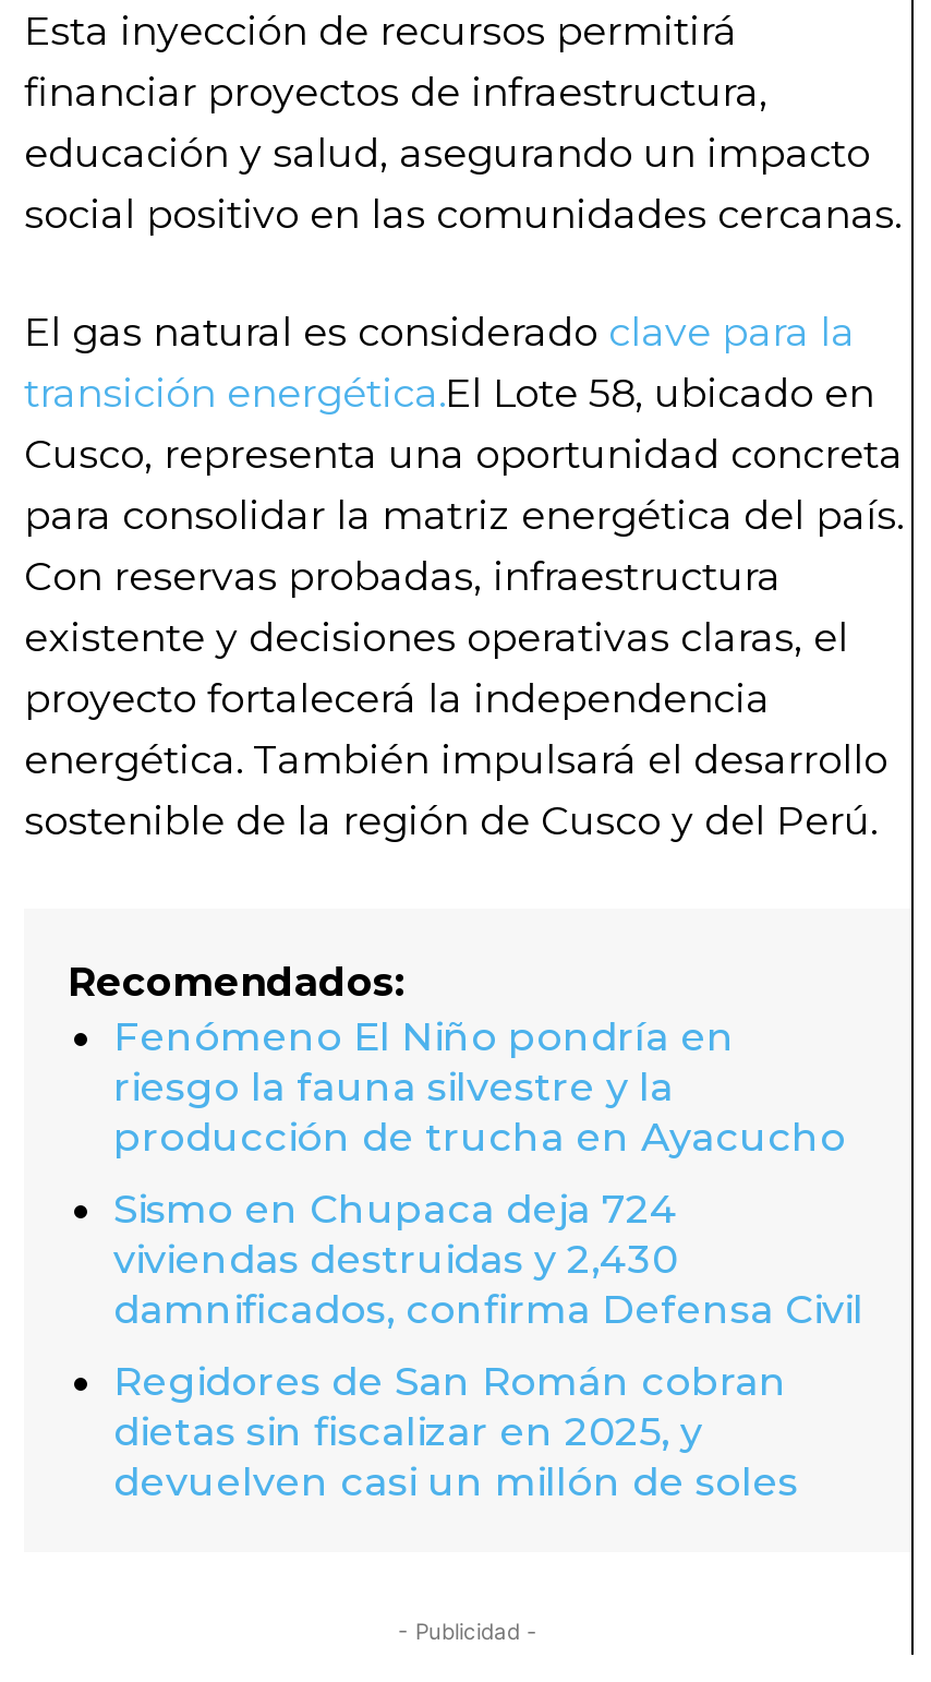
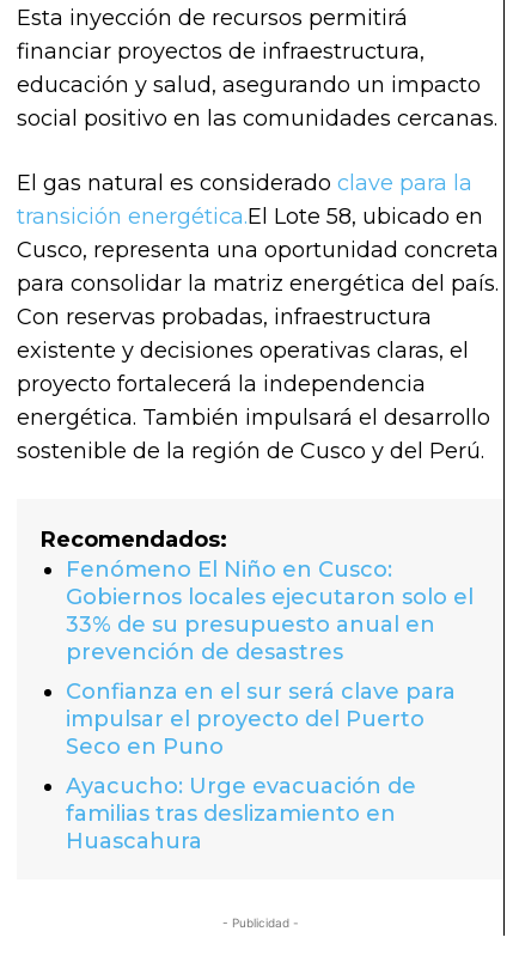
[113,1014,846,1162] Fenómeno El Niño pondría en | riesgo la fauna silvestre y la | producción de trucha en Ayacucho -> [66,556,474,665] Fenómeno El Niño en Cusco: | Gobiernos locales ejecutaron solo el | 33% de su presupuesto anual en | prevención de desastres
[113,1186,863,1335] Sismo en Chupaca deja 724 | viviendas destruidas y 2,430 | damnificados, confirma Defensa Civil -> [66,678,456,760] Confianza en el sur será clave para | impulsar el proyecto del Puerto | Seco en Puno
[113,1359,798,1507] Regidores de San Román cobran | dietas sin fiscalizar en 2025, y | devuelven casi un millón de soles -> [66,773,416,854] Ayacucho: Urge evacuación de | familias tras deslizamiento en | Huascahura

